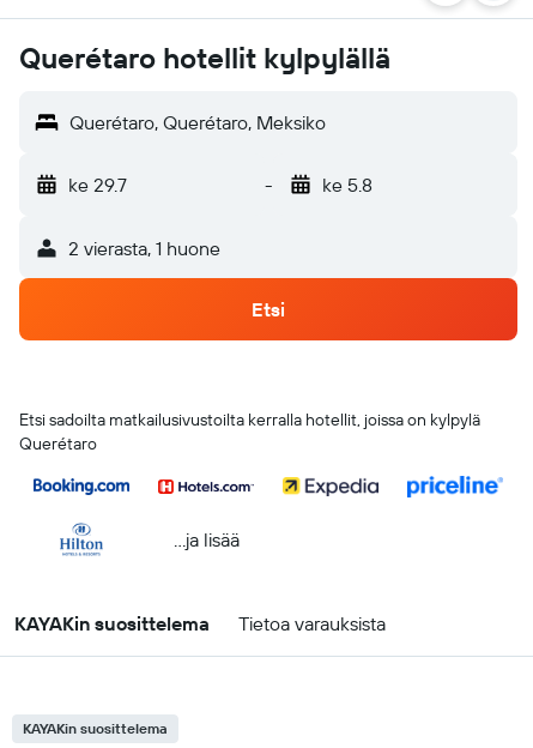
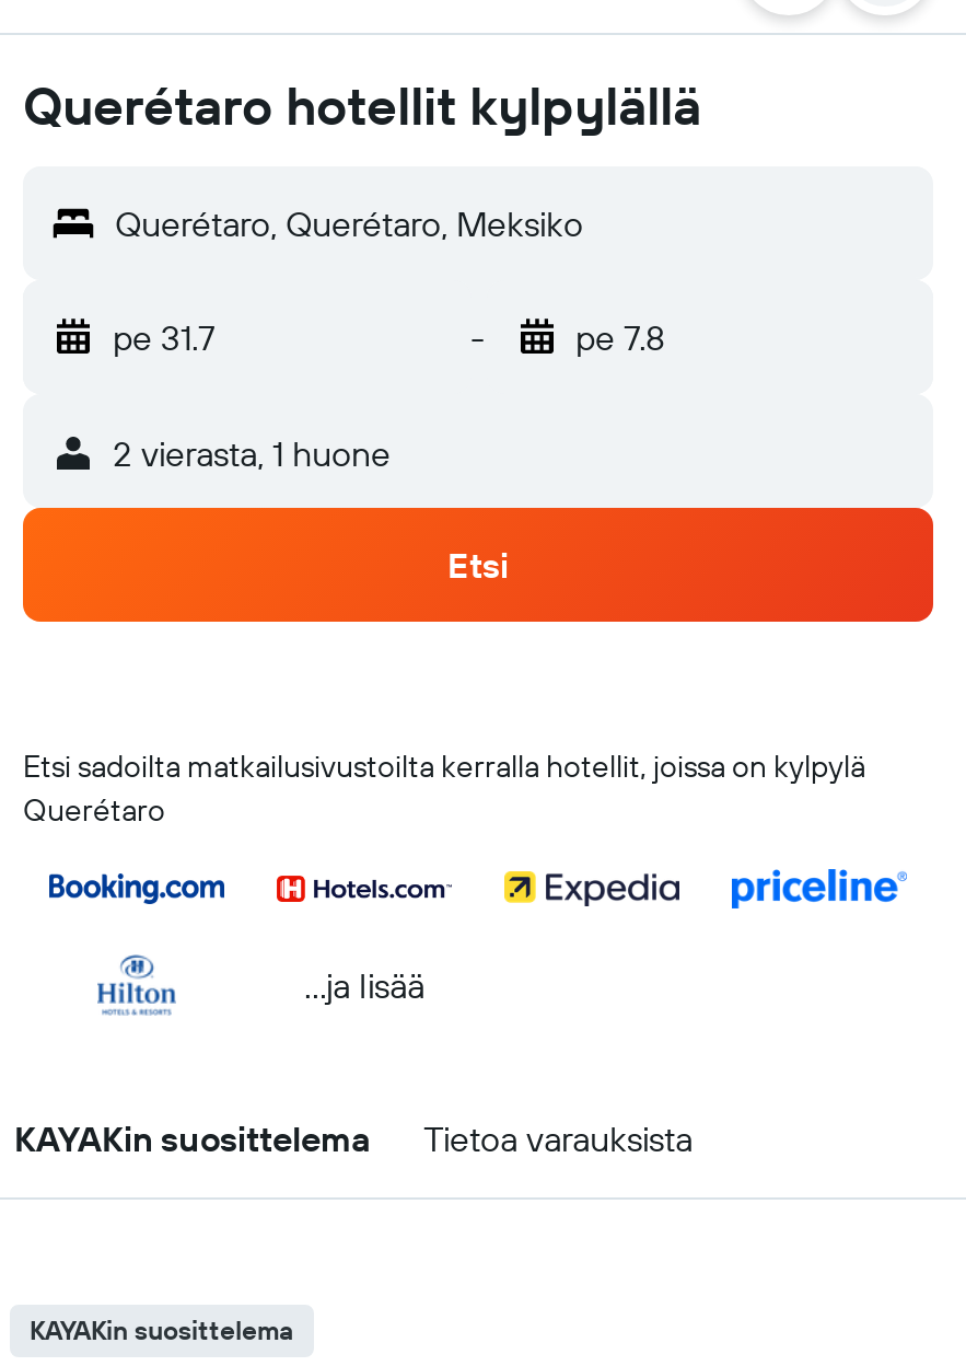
[68,173,127,197] ke 29.7 -> [113,315,216,359] pe 31.7
[322,173,372,197] ke 5.8 -> [575,315,665,359] pe 7.8

